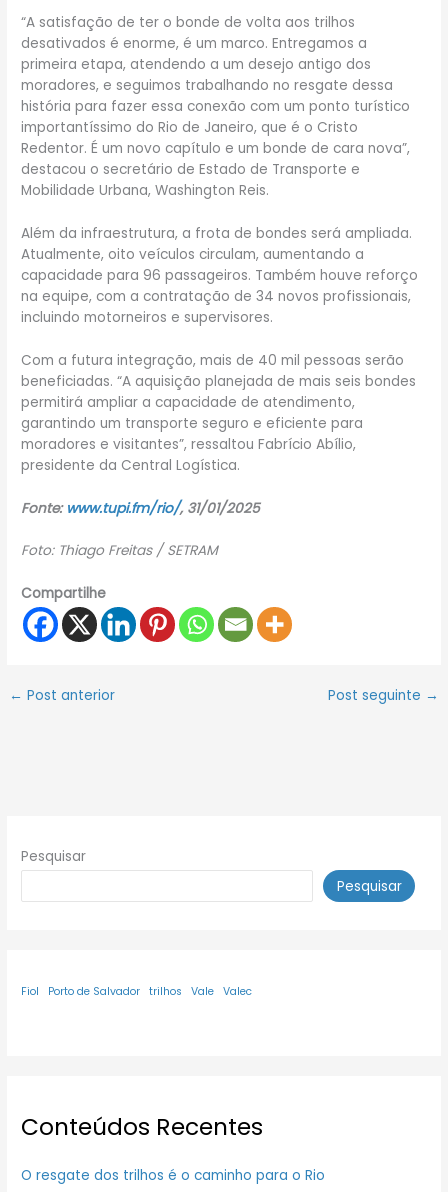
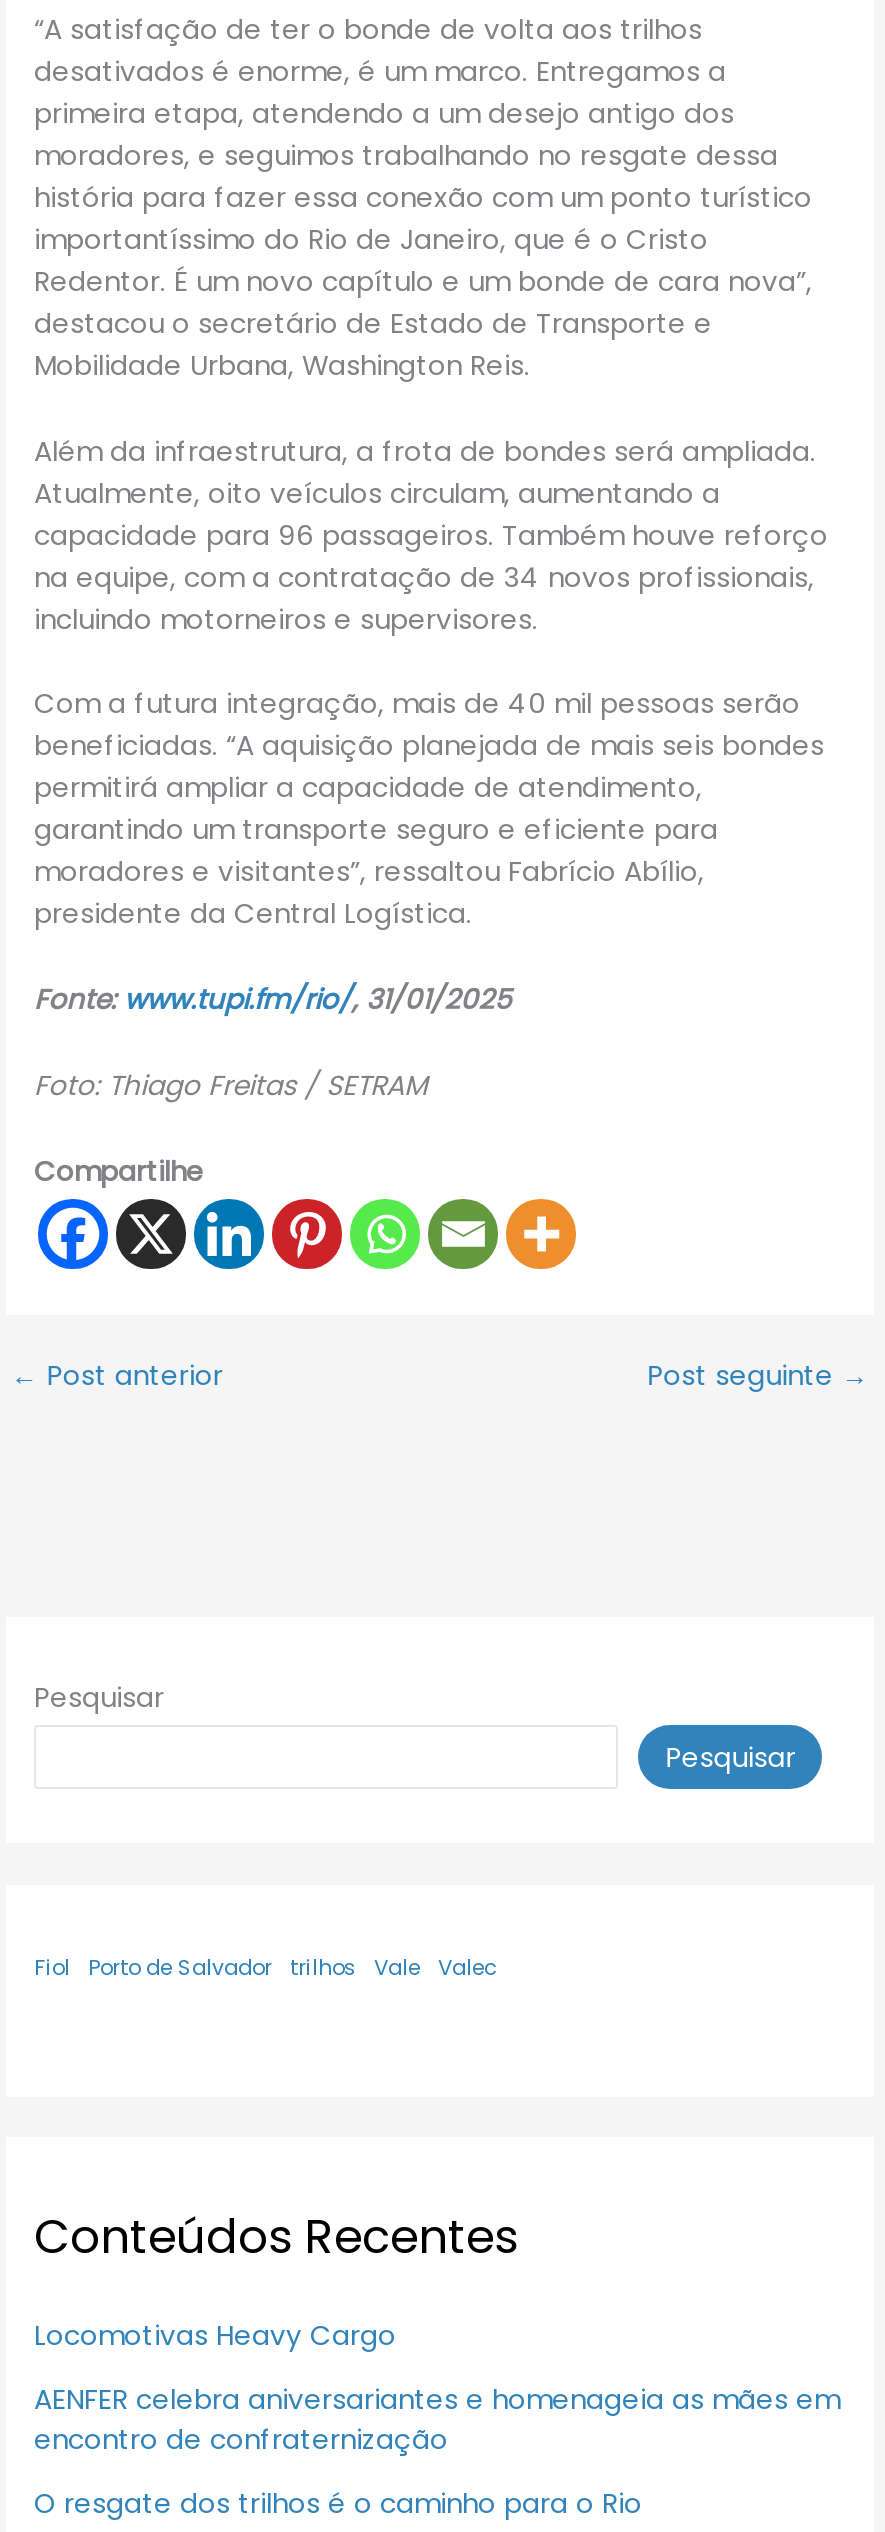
none -> [34,2317,840,2459] Locomotivas Heavy Cargo | AENFER celebra aniversariantes e homenageia as mães em | encontro de confraternização

